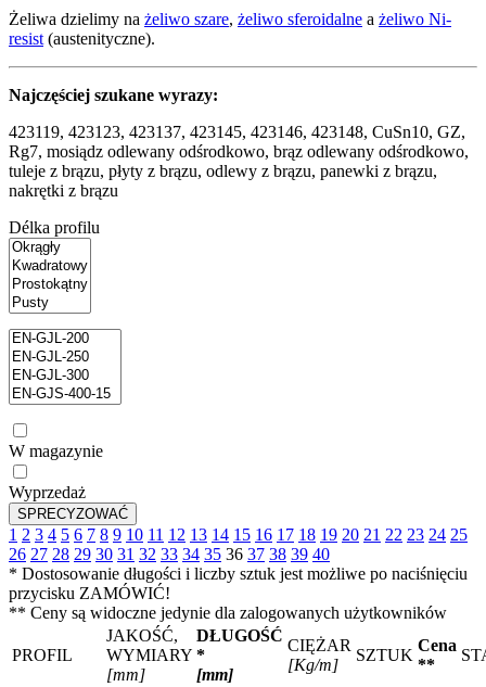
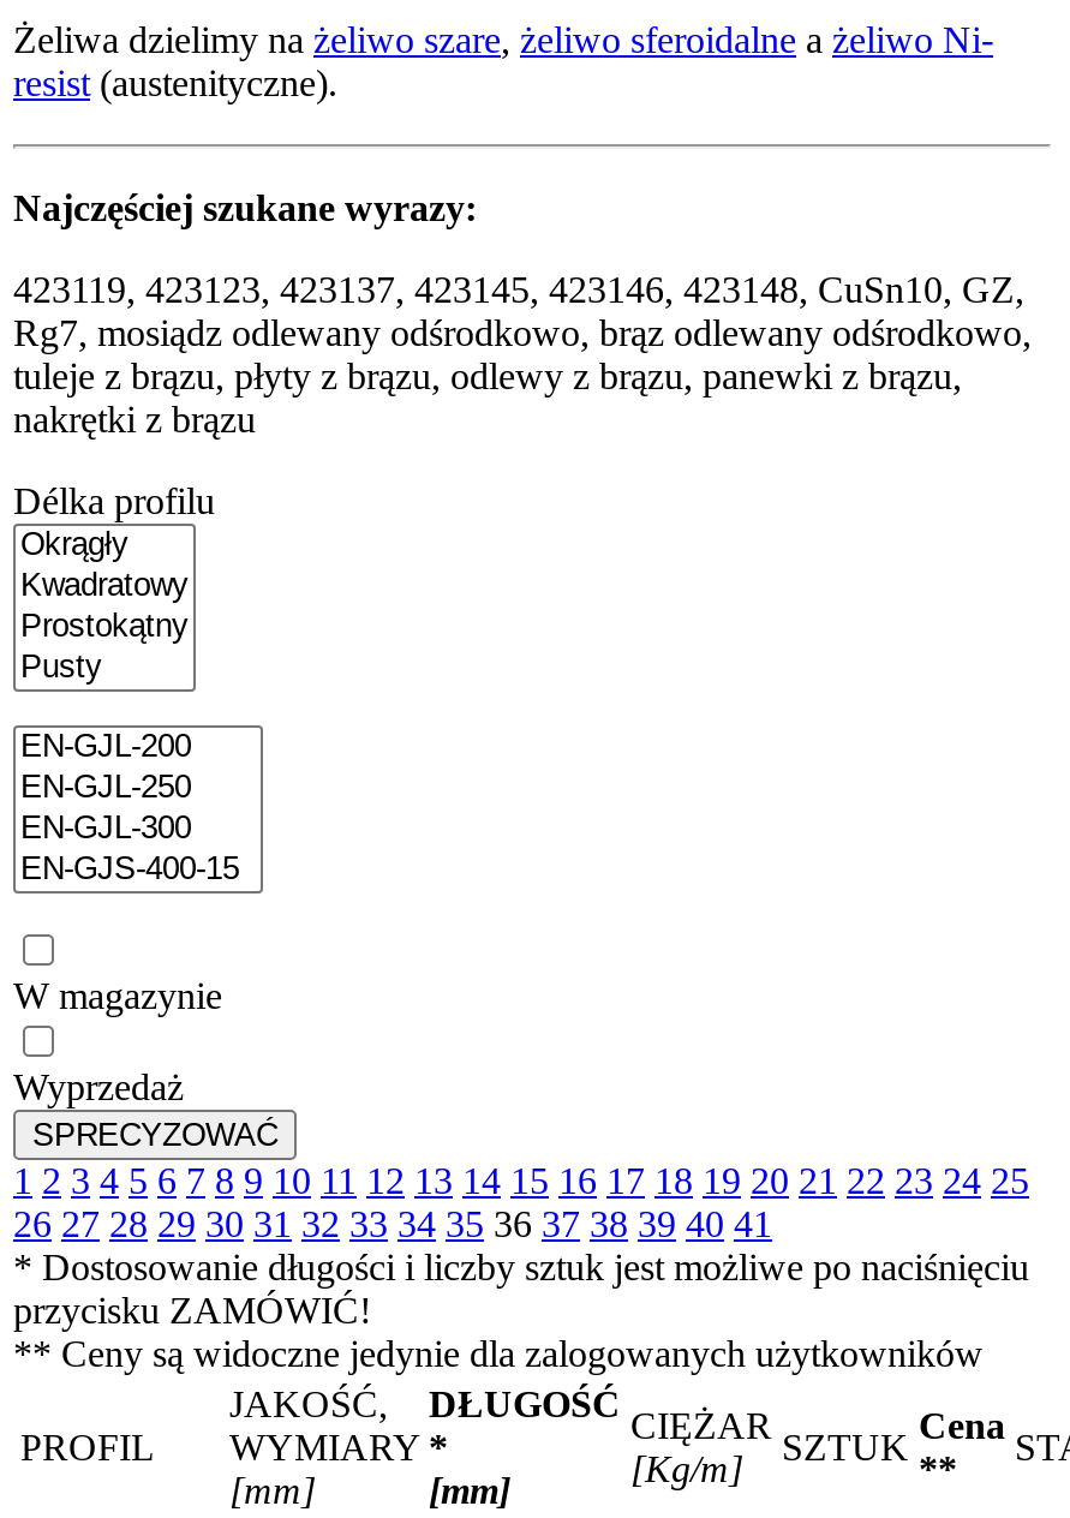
[9,544,330,563] 26 27 28 29 30 31 32 33 34 35 36 37 38 39 40 -> [13,1202,772,1243] 26 27 28 29 30 31 32 33 34 35 36 37 38 39 40 41

